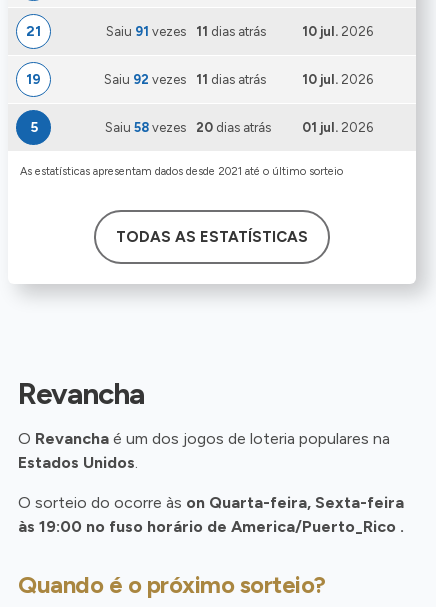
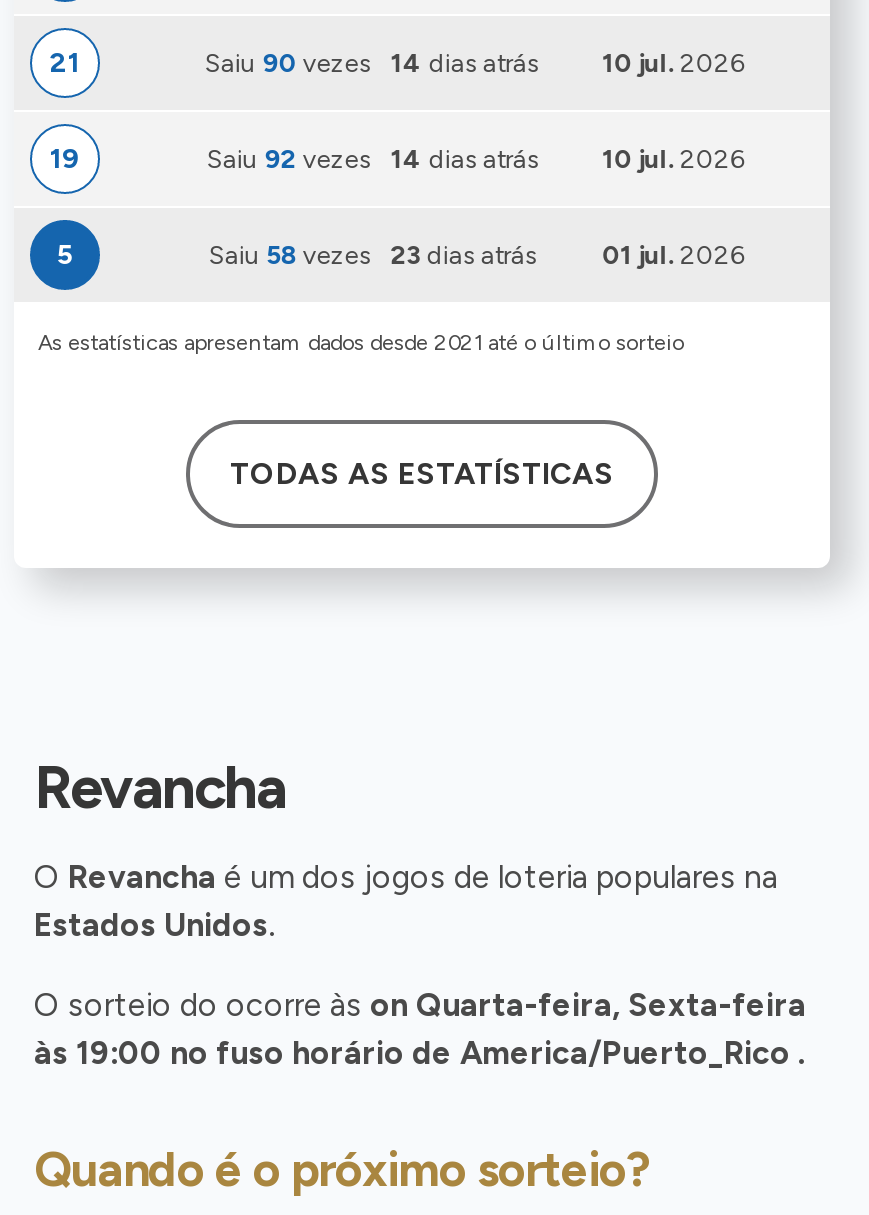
[106,23,186,38] Saiu 91 vezes -> [205,47,371,77] Saiu 90 vezes
[196,23,266,38] 11 dias atrás -> [391,47,539,77] 14 dias atrás
[104,71,266,86] Saiu 92 vezes 11 dias atrás -> [207,143,539,173] Saiu 92 vezes 14 dias atrás
[105,119,271,134] Saiu 58 vezes 20 dias atrás -> [209,239,537,269] Saiu 58 vezes 23 dias atrás

